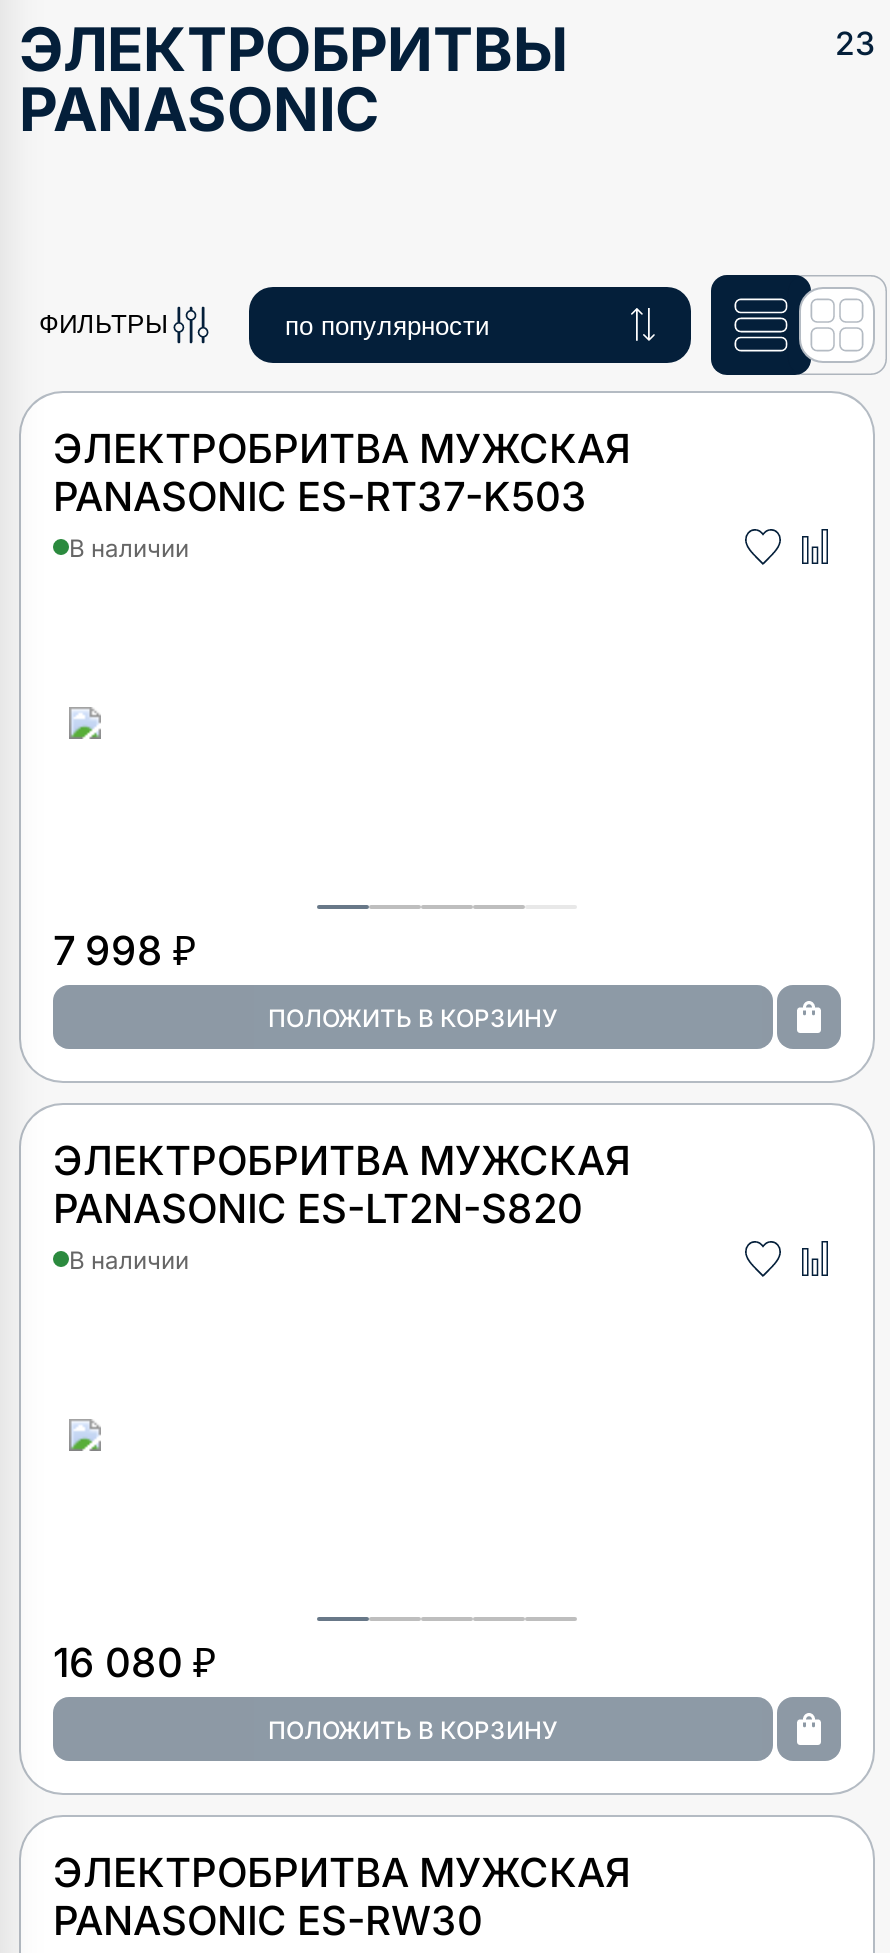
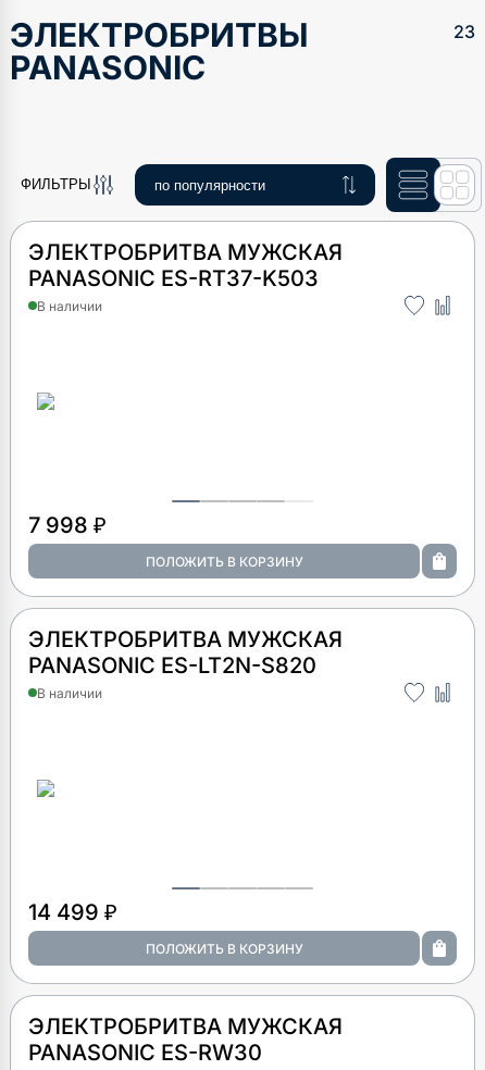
[53,1639,217,1687] 16 080 ₽ -> [28,899,117,925] 14 499 ₽

